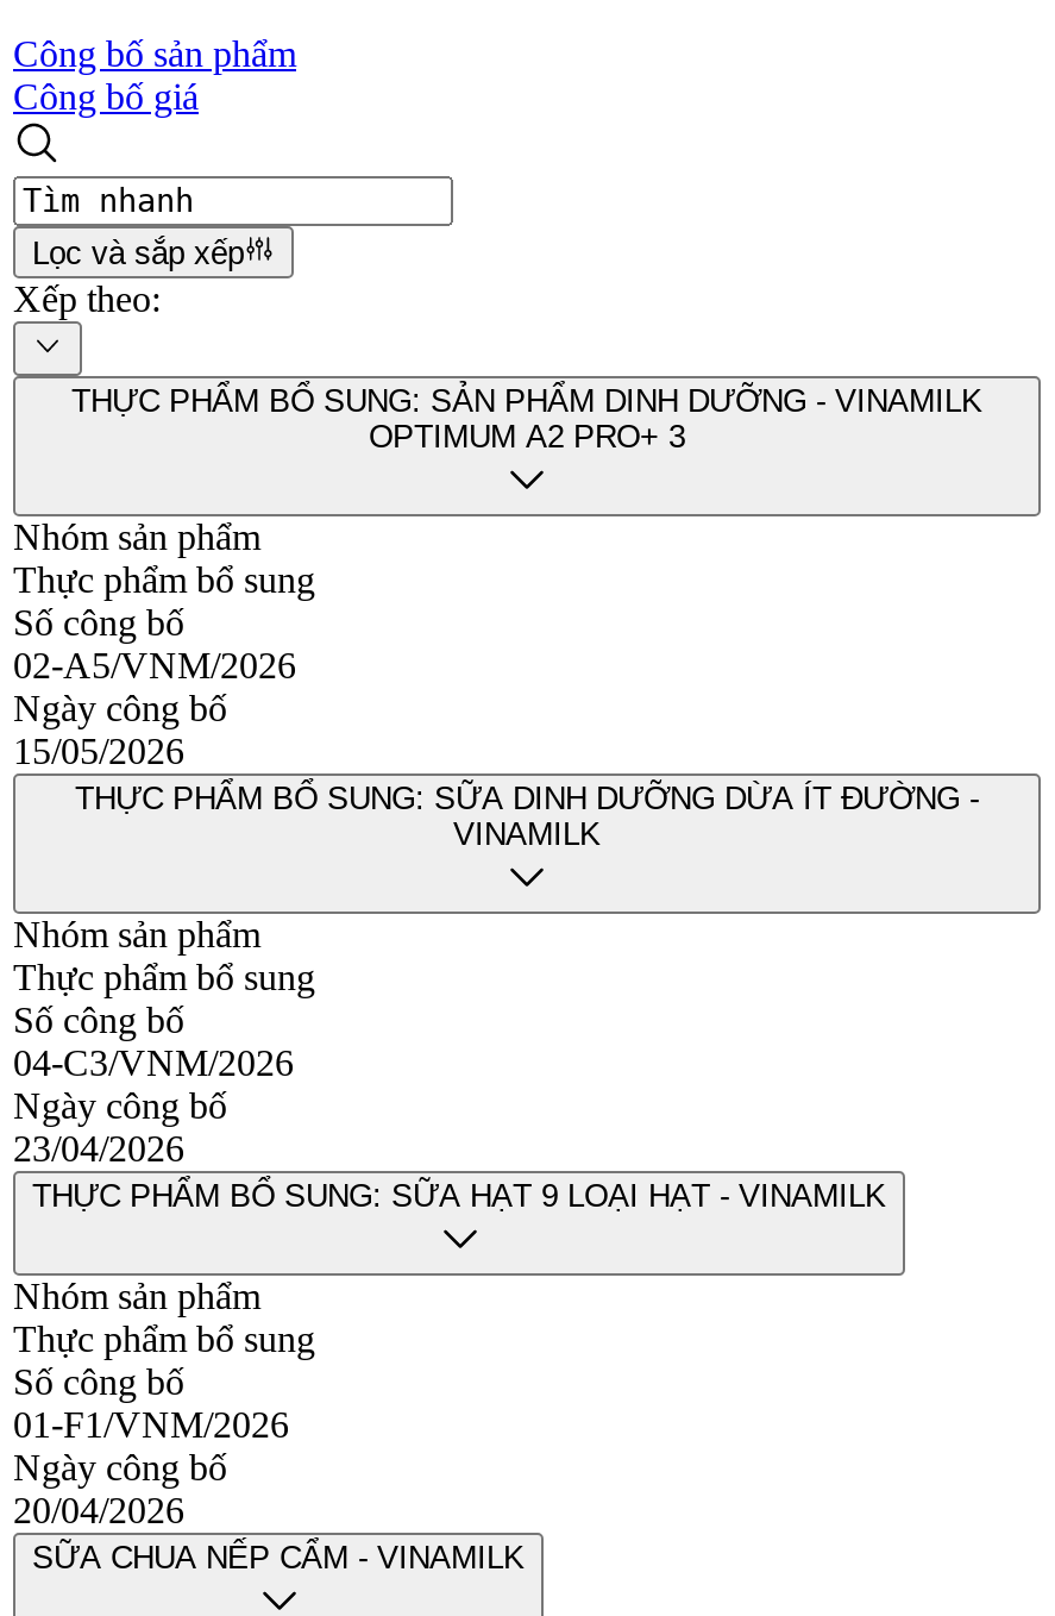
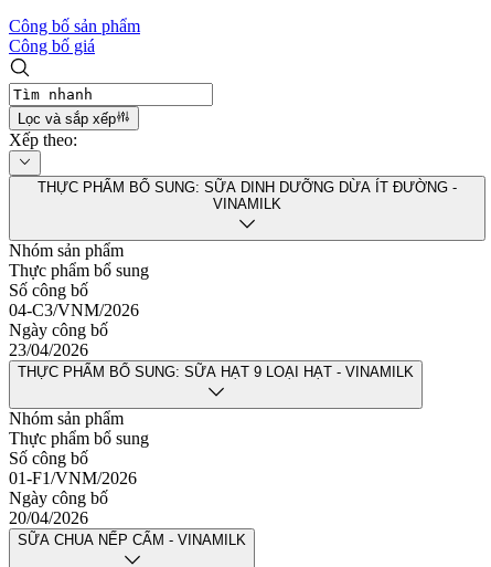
[13,382,982,770] THỰC PHẨM BỔ SUNG: SẢN PHẨM DINH DƯỠNG - VINAMILK | OPTIMUM A2 PRO+ 3 | Nhóm sản phẩm | Thực phẩm bổ sung | Số công bố | 02-A5/VNM/2026 | Ngày công bố | 15/05/2026 -> none

